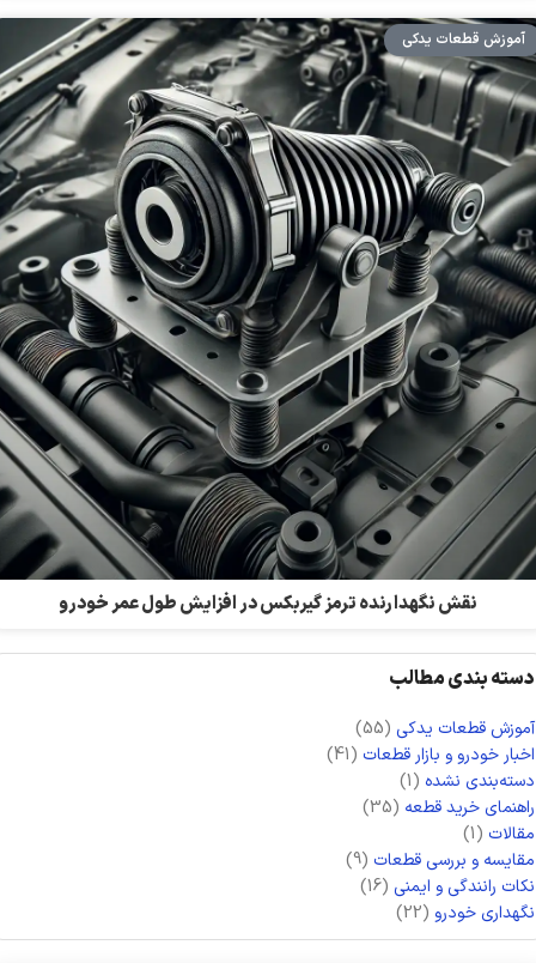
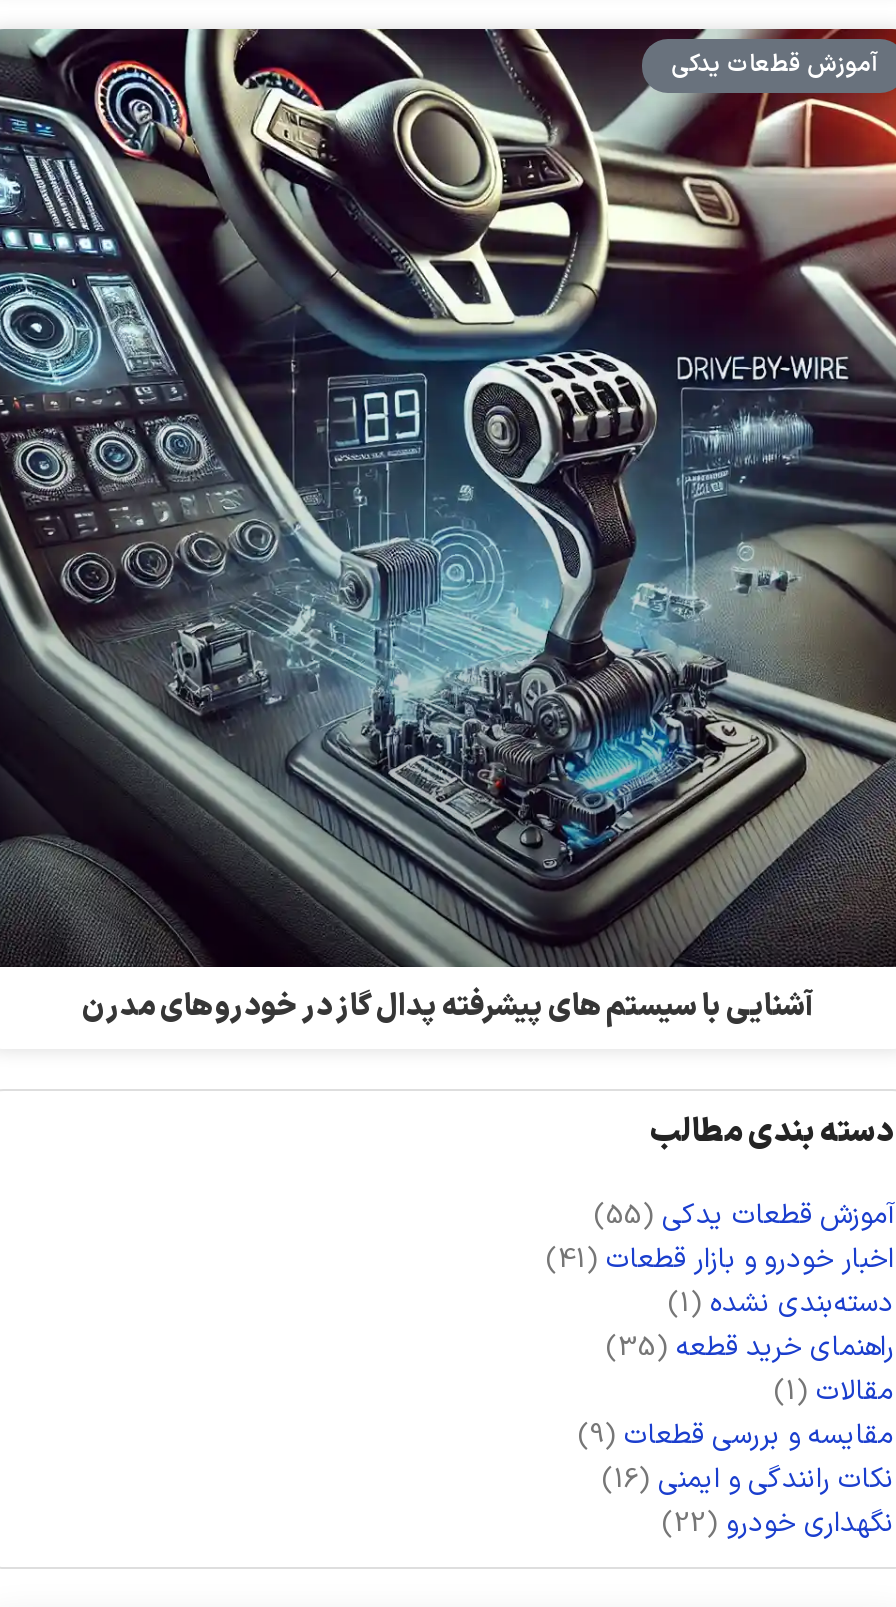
[4,17,532,618] [image] | نقش نگهدارنده ترمز گیربکس در افزایش طول عمر خودرو -> [6,27,890,1031] [image] | آشنایی با سیستم‌ های پیشرفته پدال گاز در خودروهای مدرن

